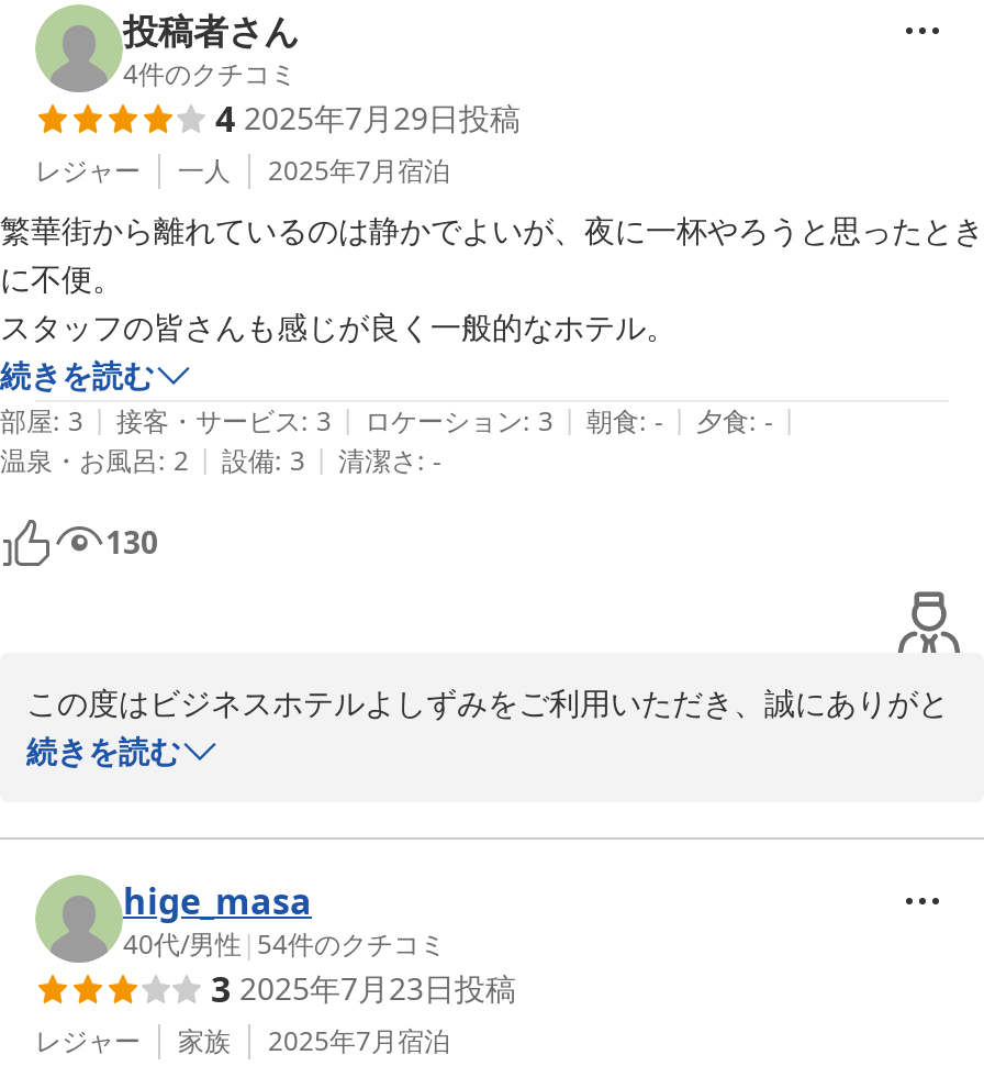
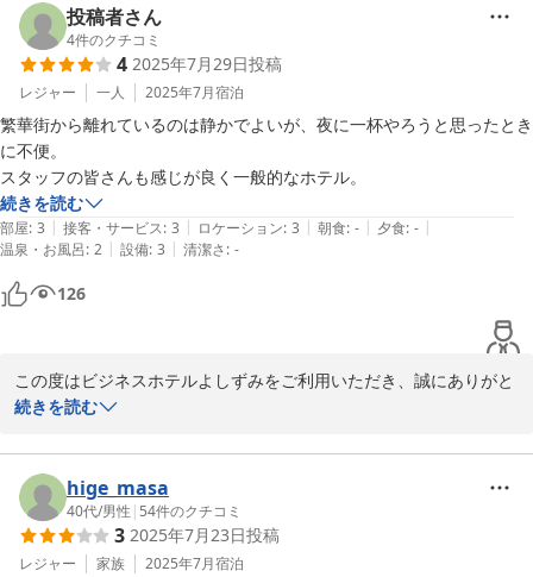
[105,521,158,563] 130 -> [57,282,86,305] 126

